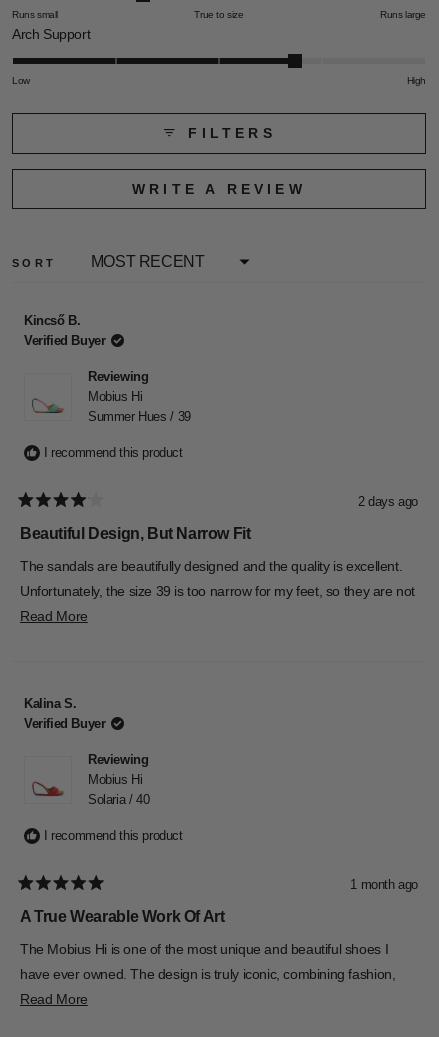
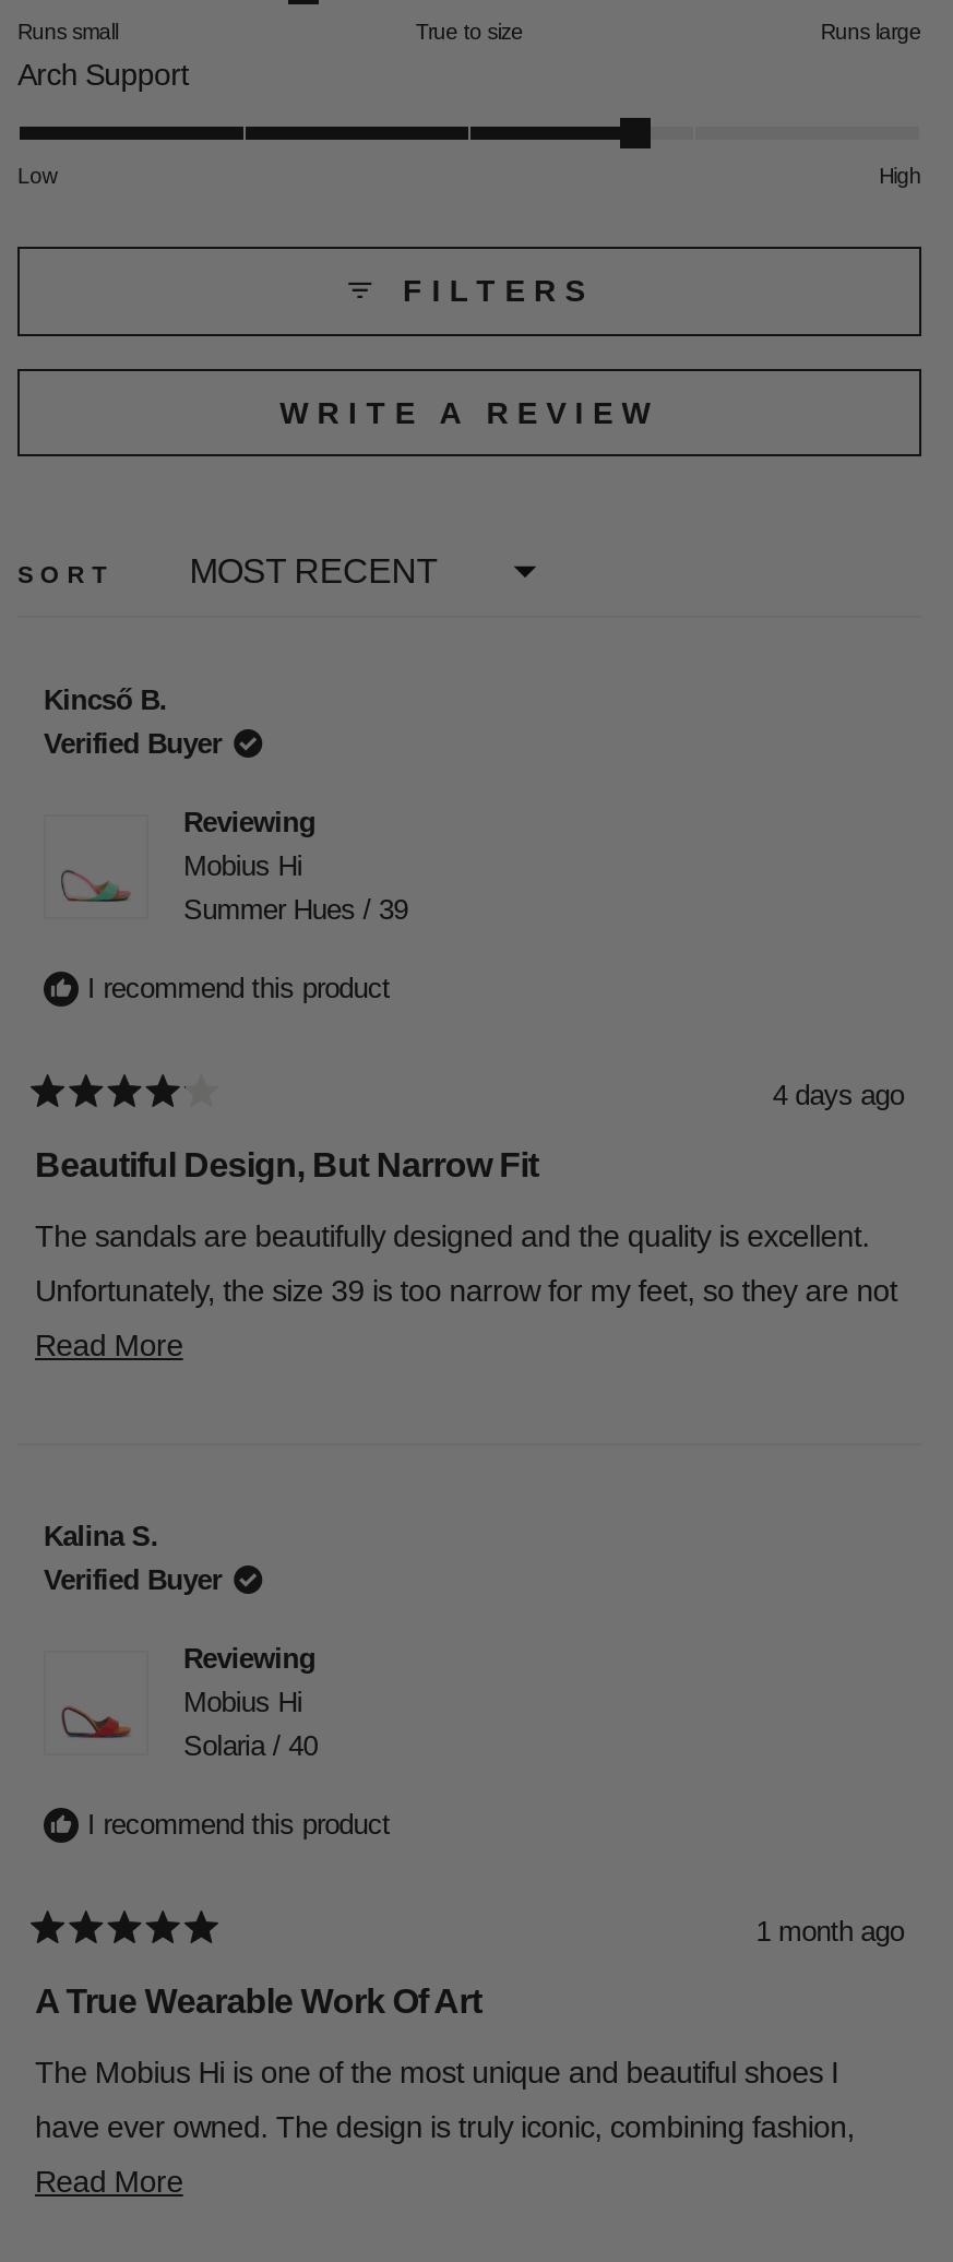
[358,494,418,509] 2 days ago -> [773,1079,904,1111] 4 days ago

